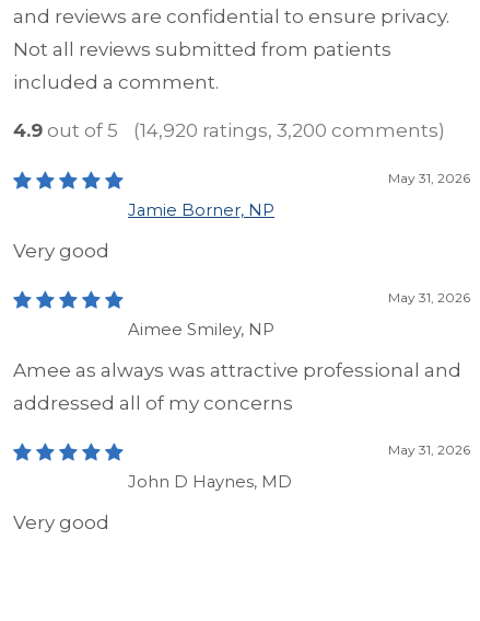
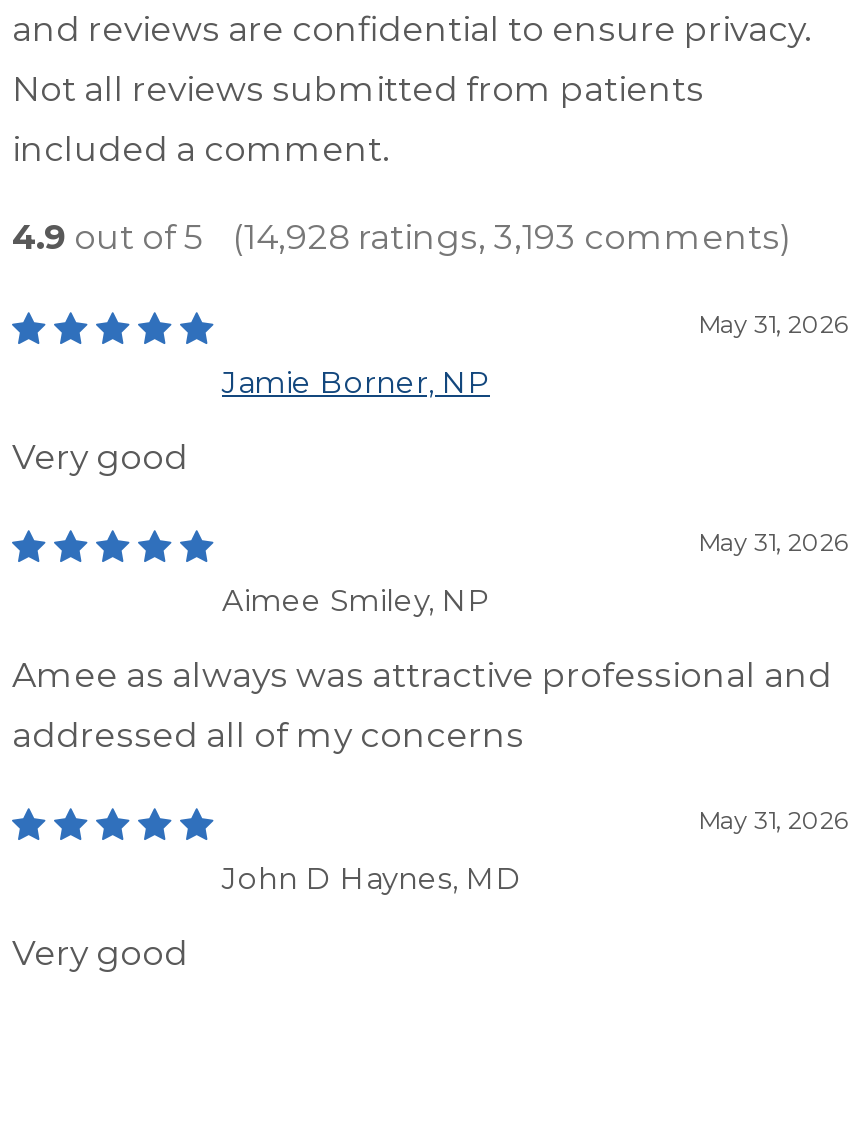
[133,119,445,141] (14,920 ratings, 3,200 comments) -> [232,217,792,257] (14,928 ratings, 3,193 comments)

